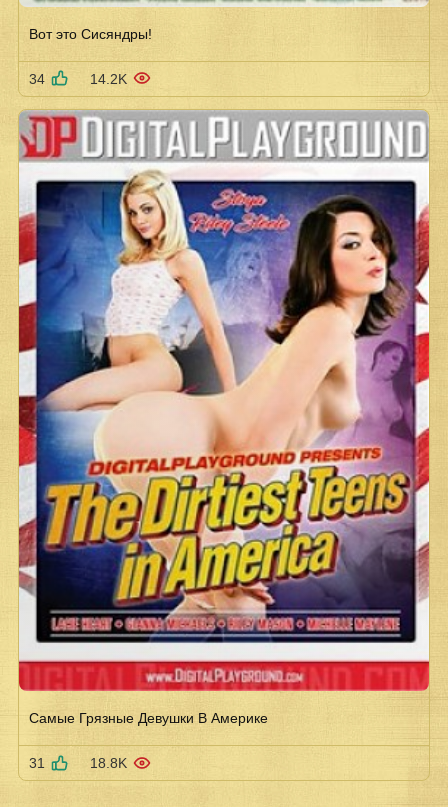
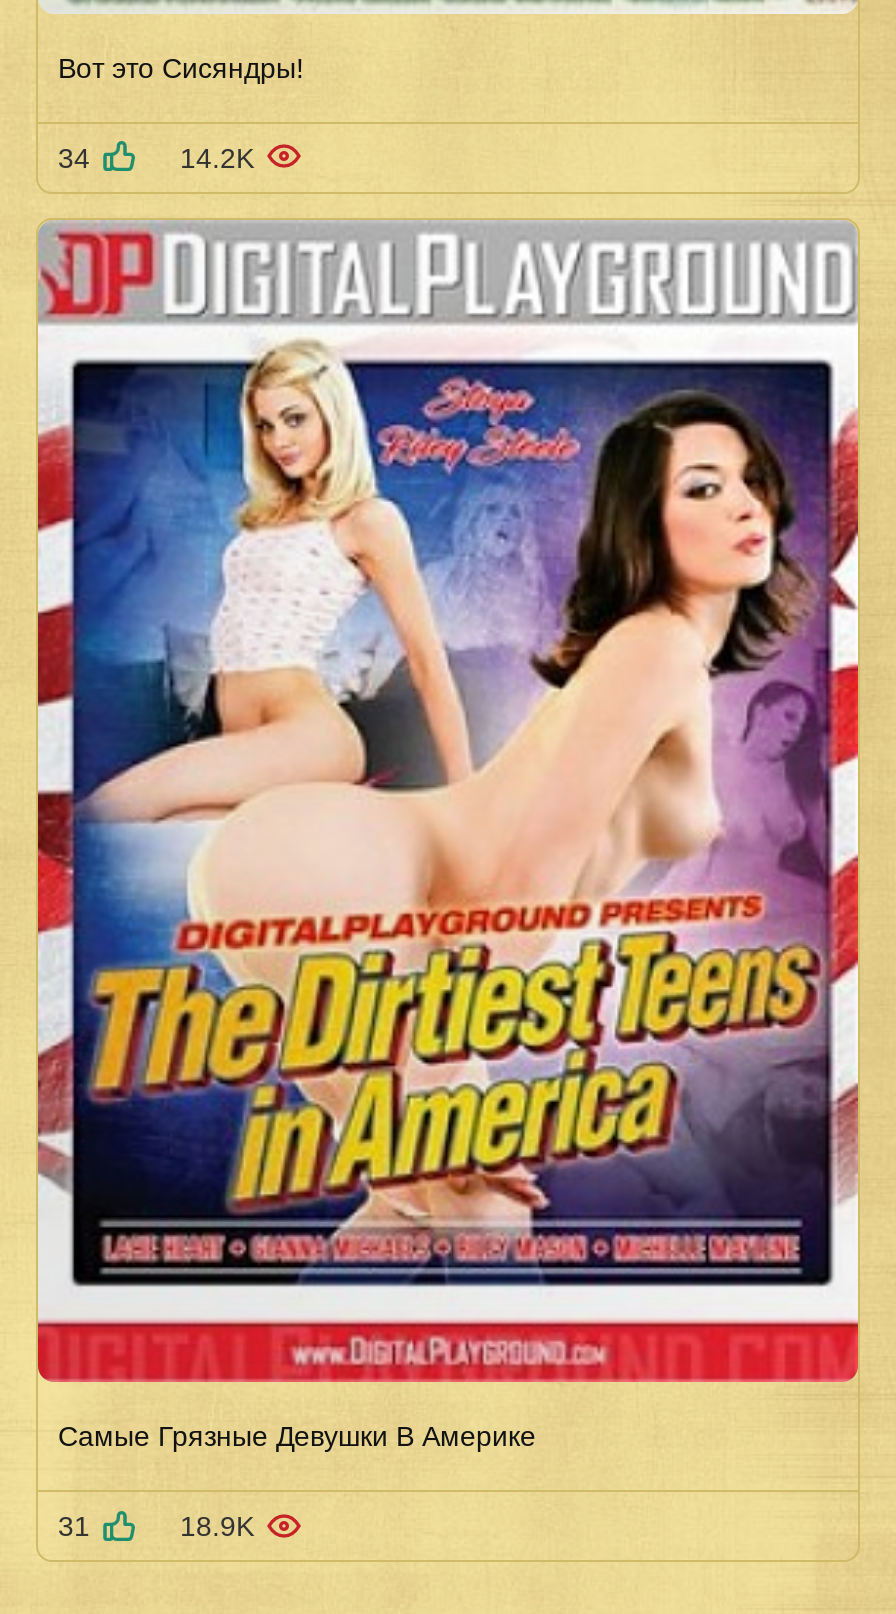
[90,755,127,771] 18.8K -> [180,1510,254,1542] 18.9K

